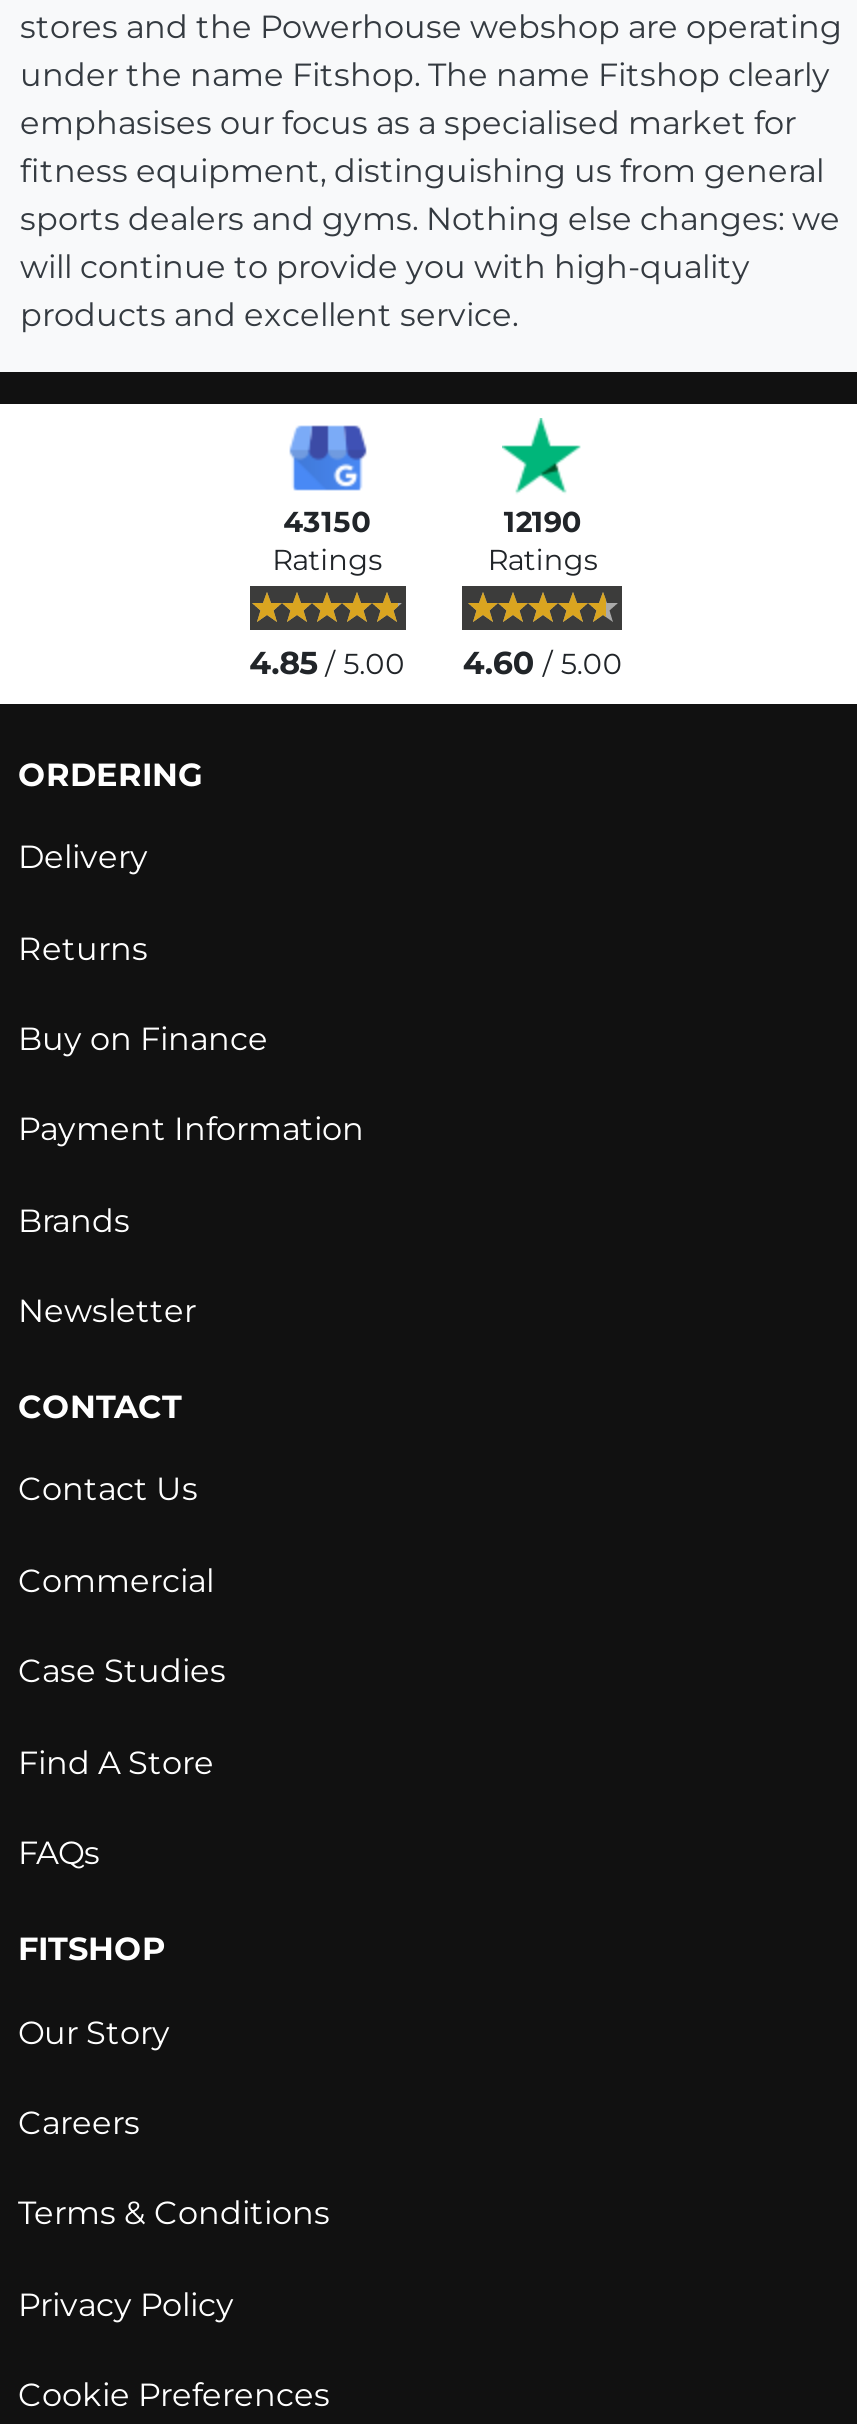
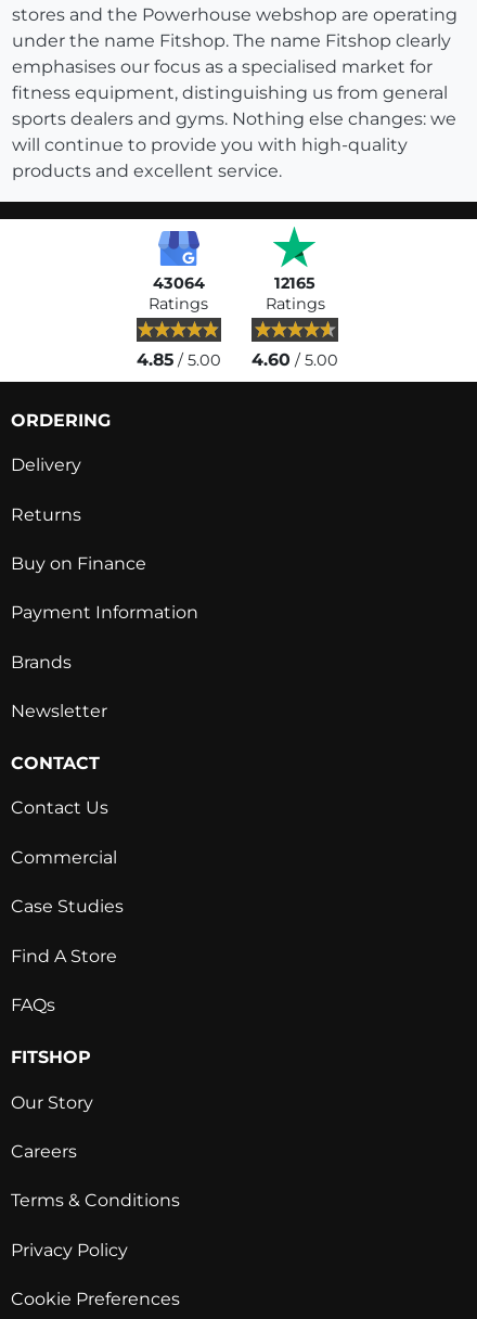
[283,505,371,541] 43150 -> [152,274,204,293] 43064
[504,505,582,541] 12190 -> [275,274,316,293] 12165

